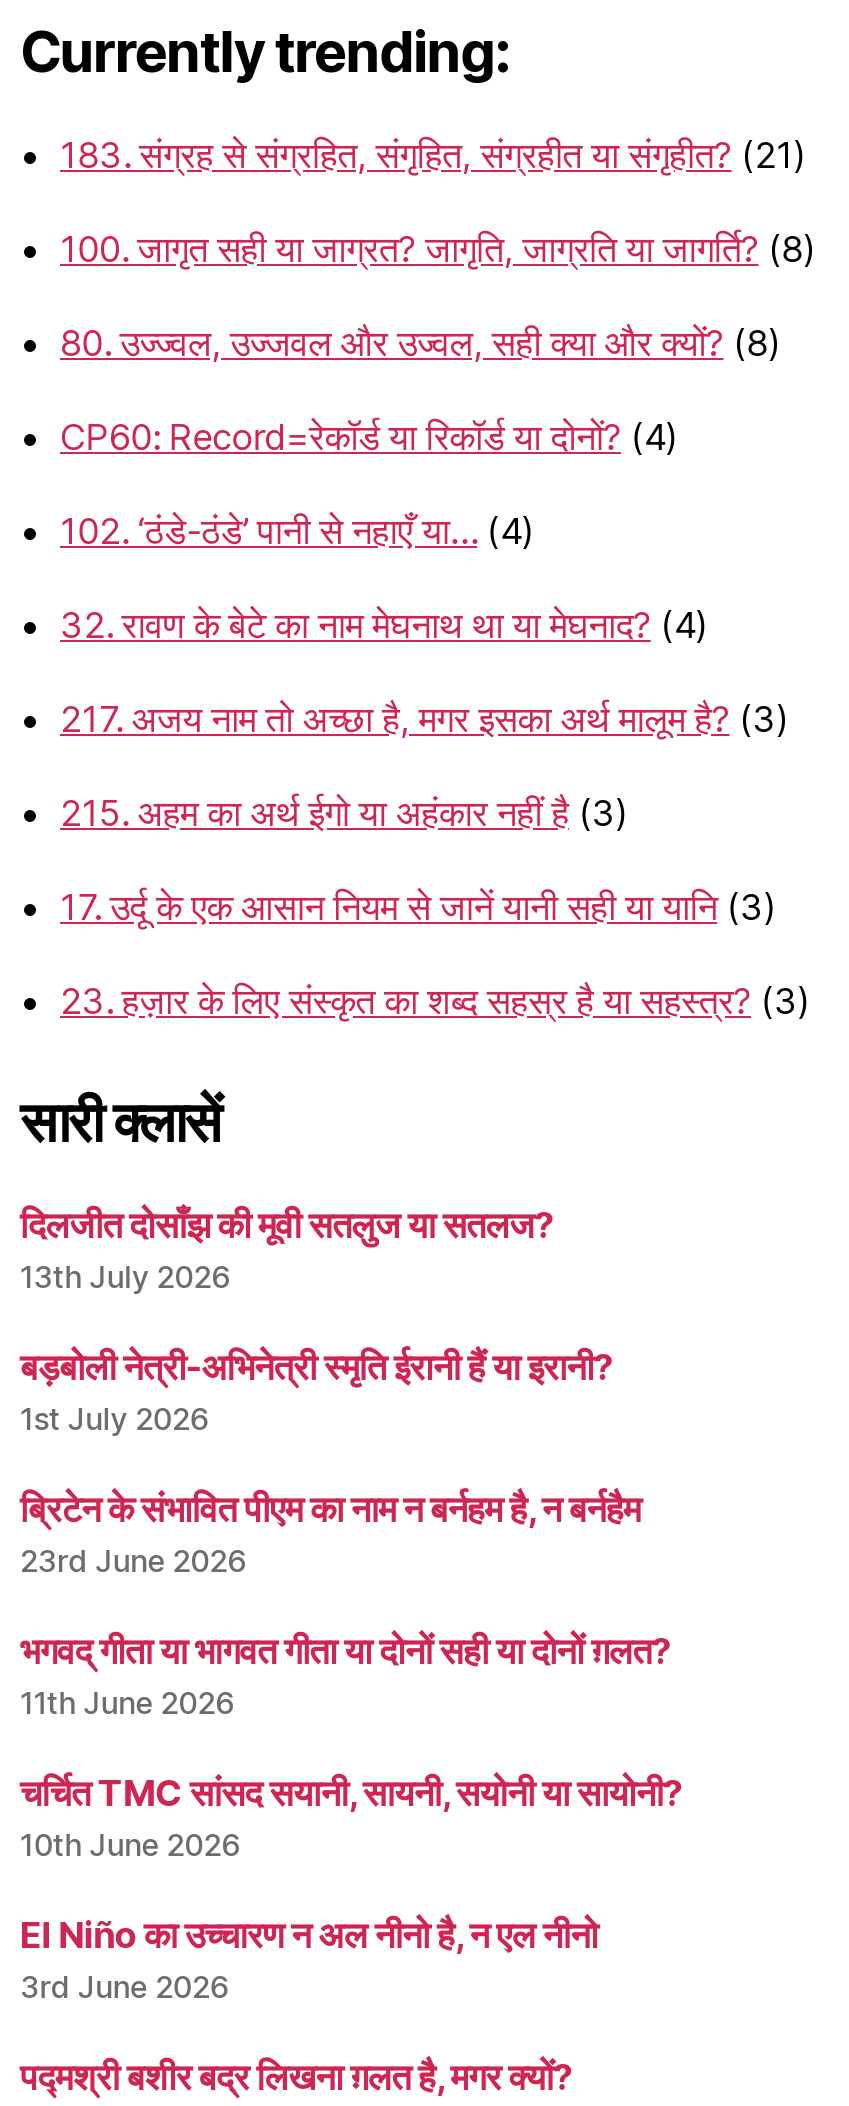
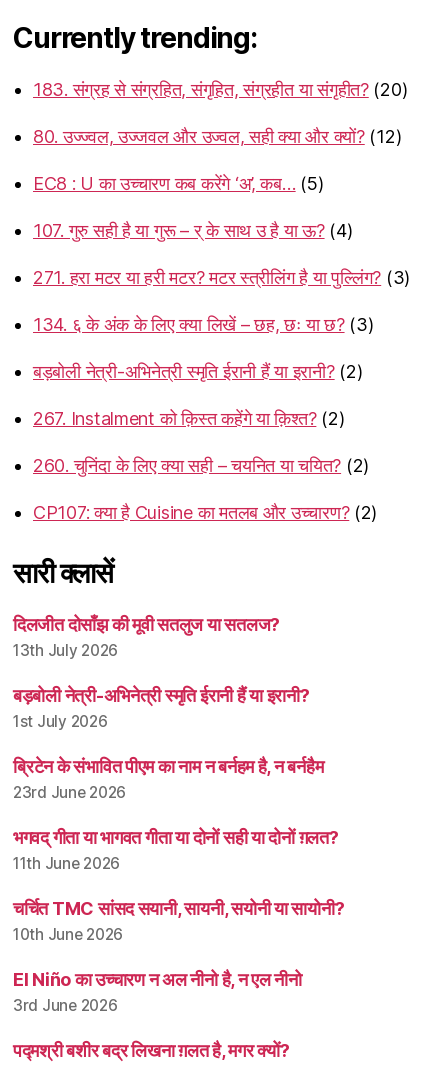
[60,134,805,176] 183. संग्रह से संग्रहित, संगृहित, संग्रहीत या संगृहीत? (21) -> [33,79,407,100] 183. संग्रह से संग्रहित, संगृहित, संग्रहीत या संगृहीत? (20)
[60,228,814,270] 100. जागृत सही या जाग्रत? जागृति, जाग्रति या जागर्ति? (8) -> [33,126,401,147] 80. उज्ज्वल, उज्जवल और उज्वल, सही क्या और क्यों? (12)
[60,322,779,364] 80. उज्ज्वल, उज्जवल और उज्वल, सही क्या और क्यों? (8) -> [33,173,324,194] EC8 : U का उच्चारण कब करेंगे ‘अ’, कब… (5)
[60,416,677,458] CP60: Record=रेकॉर्ड या रिकॉर्ड या दोनों? (4) -> [33,220,352,241] 107. गुरु सही है या गुरू – र् के साथ उ है या ऊ? (4)
[60,510,533,552] 102. ‘ठंडे-ठंडे’ पानी से नहाएँ या… (4) -> [33,267,410,288] 271. हरा मटर या हरी मटर? मटर स्त्रीलिंग है या पुल्लिंग? (3)
[60,604,707,646] 32. रावण के बेटे का नाम मेघनाथ था या मेघनाद? (4) -> [33,314,373,335] 134. ६ के अंक के लिए क्या लिखें – छह, छः या छ? (3)
[60,698,787,740] 217. अजय नाम तो अच्छा है, मगर इसका अर्थ मालूम है? (3) -> [33,361,363,382] बड़बोली नेत्री-अभिनेत्री स्मृति ईरानी हैं या इरानी? (2)
[60,792,627,834] 215. अहम का अर्थ ईगो या अहंकार नहीं है (3) -> [33,408,344,429] 267. Instalment को क़िस्त कहेंगे या क़िश्त? (2)
[60,886,775,928] 17. उर्दू के एक आसान नियम से जानें यानी सही या यानि (3) -> [33,455,369,476] 260. चुनिंदा के लिए क्या सही – चयनित या चयित? (2)
[60,980,809,1022] 23. हज़ार के लिए संस्कृत का शब्द सहस्र है या सहस्त्र? (3) -> [33,502,377,523] CP107: क्या है Cuisine का मतलब और उच्चारण? (2)

